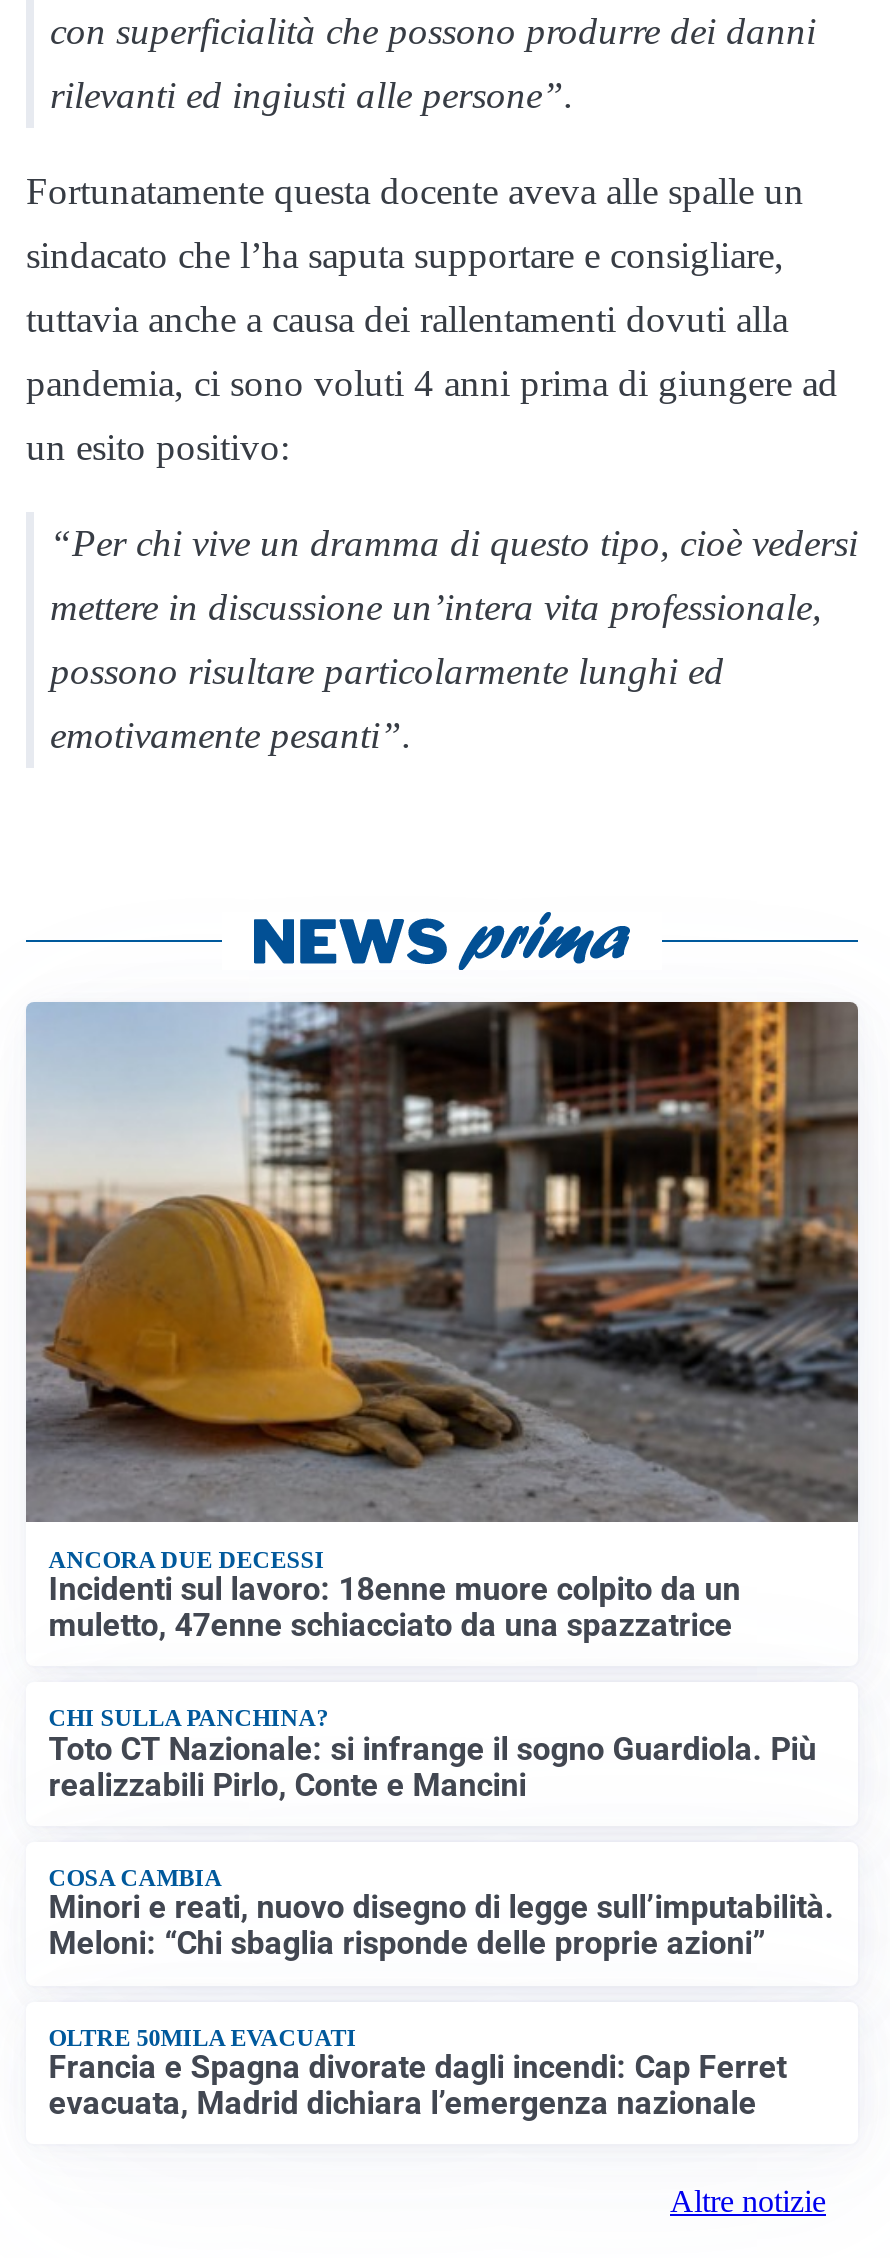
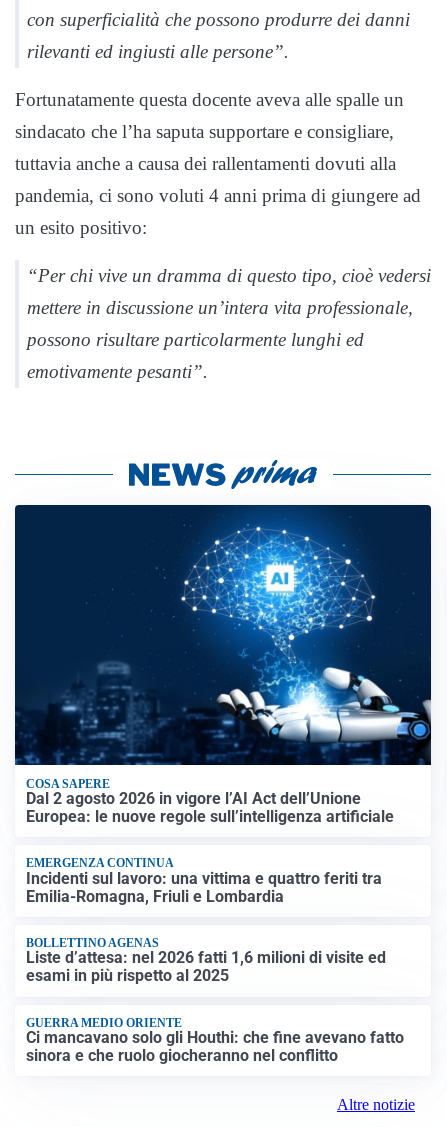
[24,1000,860,1644] [image] | ANCORA DUE DECESSI | Incidenti sul lavoro: 18enne muore colpito da un | muletto, 47enne schiacciato da una spazzatrice -> [14,504,432,826] [image] | COSA SAPERE | Dal 2 agosto 2026 in vigore l’AI Act dell’Unione | Europea: le nuove regole sull’intelligenza artificiale
[48,1705,816,1803] CHI SULLA PANCHINA? | Toto CT Nazionale: si infrange il sogno Guardiola. Più | realizzabili Pirlo, Conte e Mancini -> [26,856,382,906] EMERGENZA CONTINUA | Incidenti sul lavoro: una vittima e quattro feriti tra | Emilia-Romagna, Friuli e Lombardia
[48,1864,834,1963] COSA CAMBIA | Minori e reati, nuovo disegno di legge sull’imputabilità. | Meloni: “Chi sbaglia risponde delle proprie azioni” -> [26,936,386,985] BOLLETTINO AGENAS | Liste d’attesa: nel 2026 fatti 1,6 milioni di visite ed | esami in più rispetto al 2025
[48,2024,786,2122] OLTRE 50MILA EVACUATI | Francia e Spagna divorate dagli incendi: Cap Ferret | evacuata, Madrid dichiara l’emergenza nazionale -> [26,1016,404,1065] GUERRA MEDIO ORIENTE | Ci mancavano solo gli Houthi: che fine avevano fatto | sinora e che ruolo giocheranno nel conflitto

